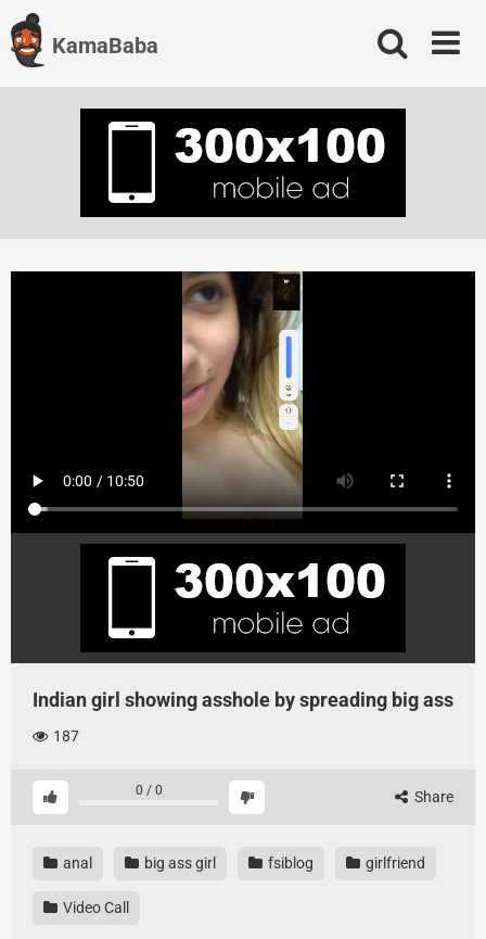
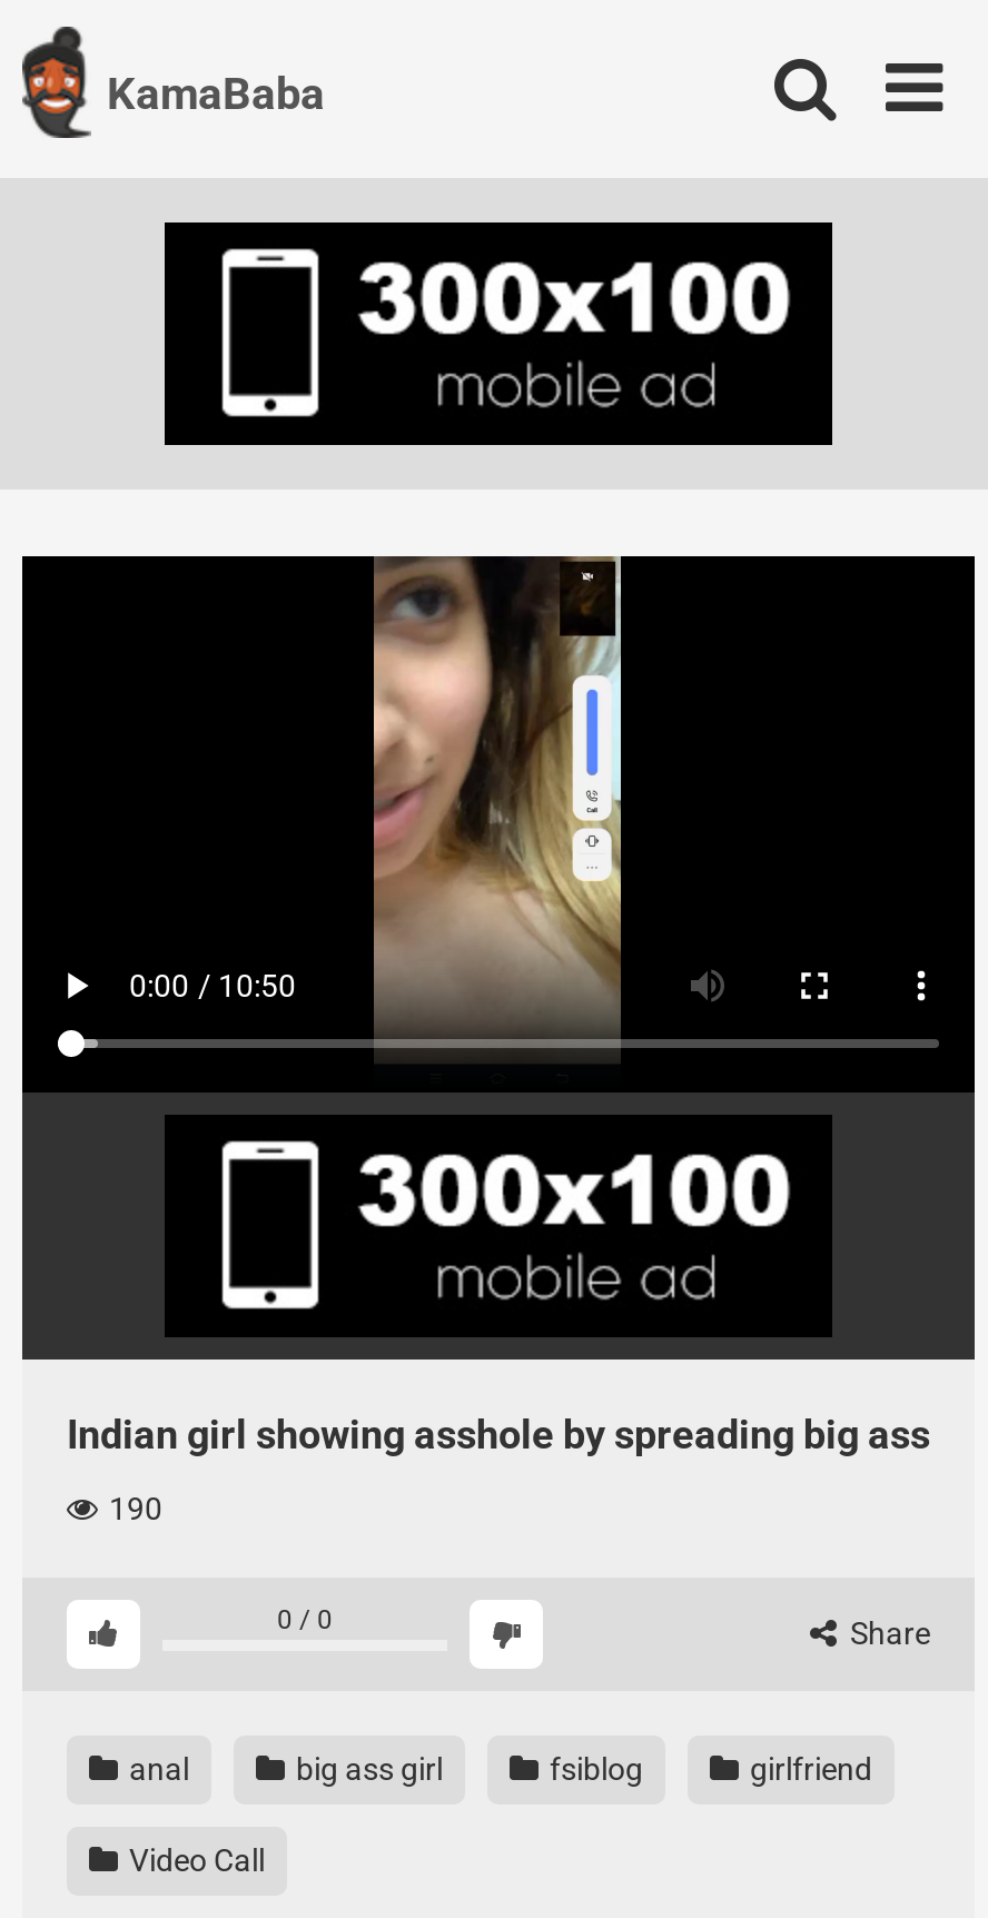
[50,727,79,744] 187 -> [102,1490,162,1526] 190

